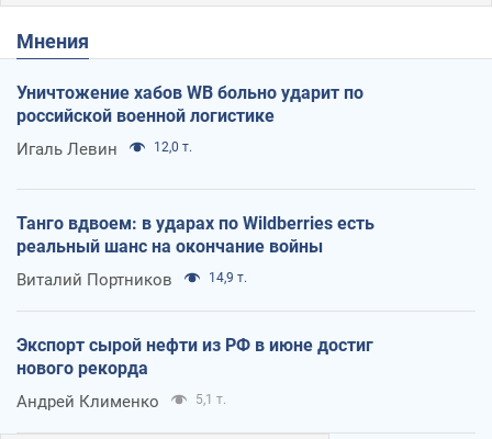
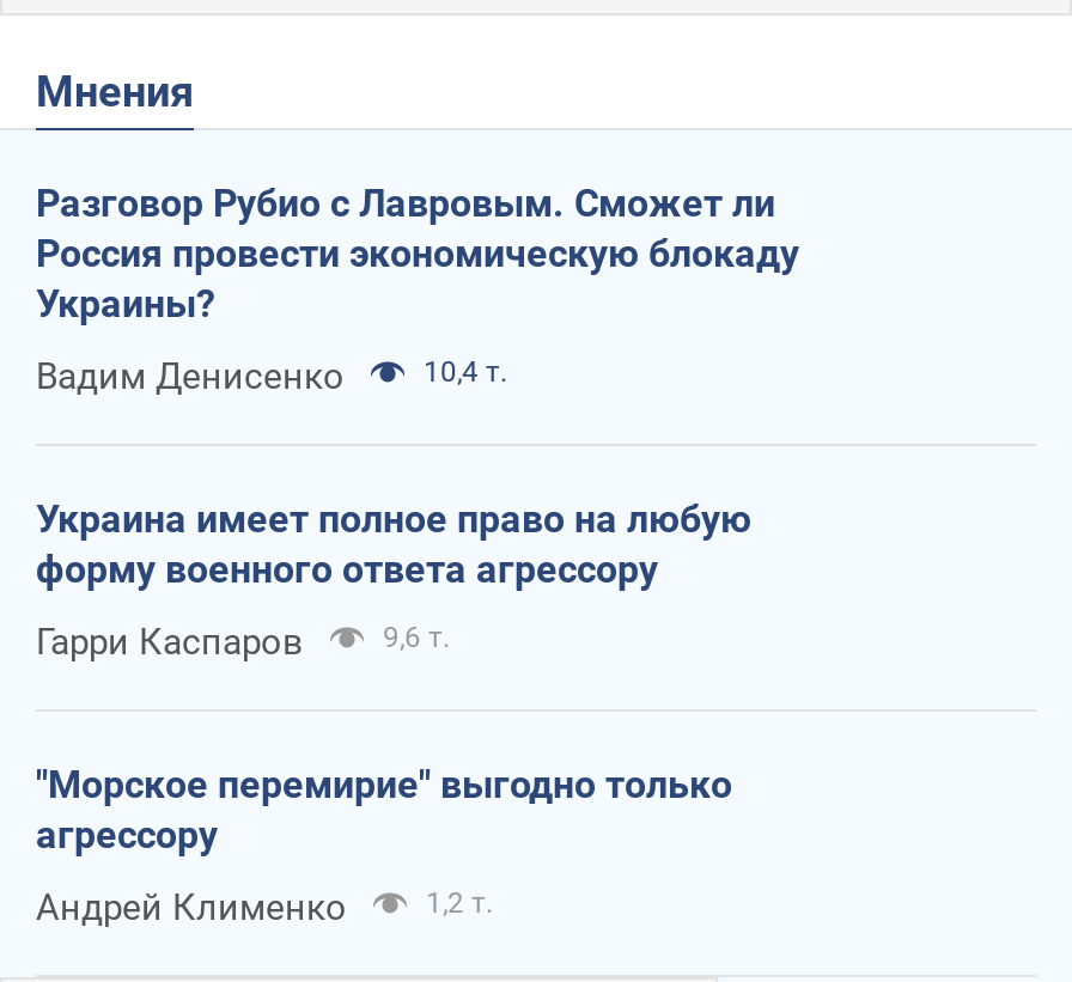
[16,82,364,126] Уничтожение хабов WB больно ударит по | российской военной логистике -> [36,180,799,326] Разговор Рубио с Лавровым. Сможет ли | Россия провести экономическую блокаду | Украины?
[16,139,192,159] Игаль Левин | 12,0 т. -> [36,355,507,398] Вадим Денисенко | 10,4 т.
[16,213,374,256] Танго вдвоем: в ударах по Wildberries есть | реальный шанс на окончание войны -> [36,496,751,591] Украина имеет полное право на любую | форму военного ответа агрессору
[16,270,247,289] Виталий Портников | 14,9 т. -> [36,620,450,663] Гарри Каспаров | 9,6 т.
[16,334,373,378] Экспорт сырой нефти из РФ в июне достиг | нового рекорда -> [36,761,732,857] "Морское перемирие" выгодно только | агрессору
[195,391,226,407] 5,1 т. -> [426,886,493,919] 1,2 т.

